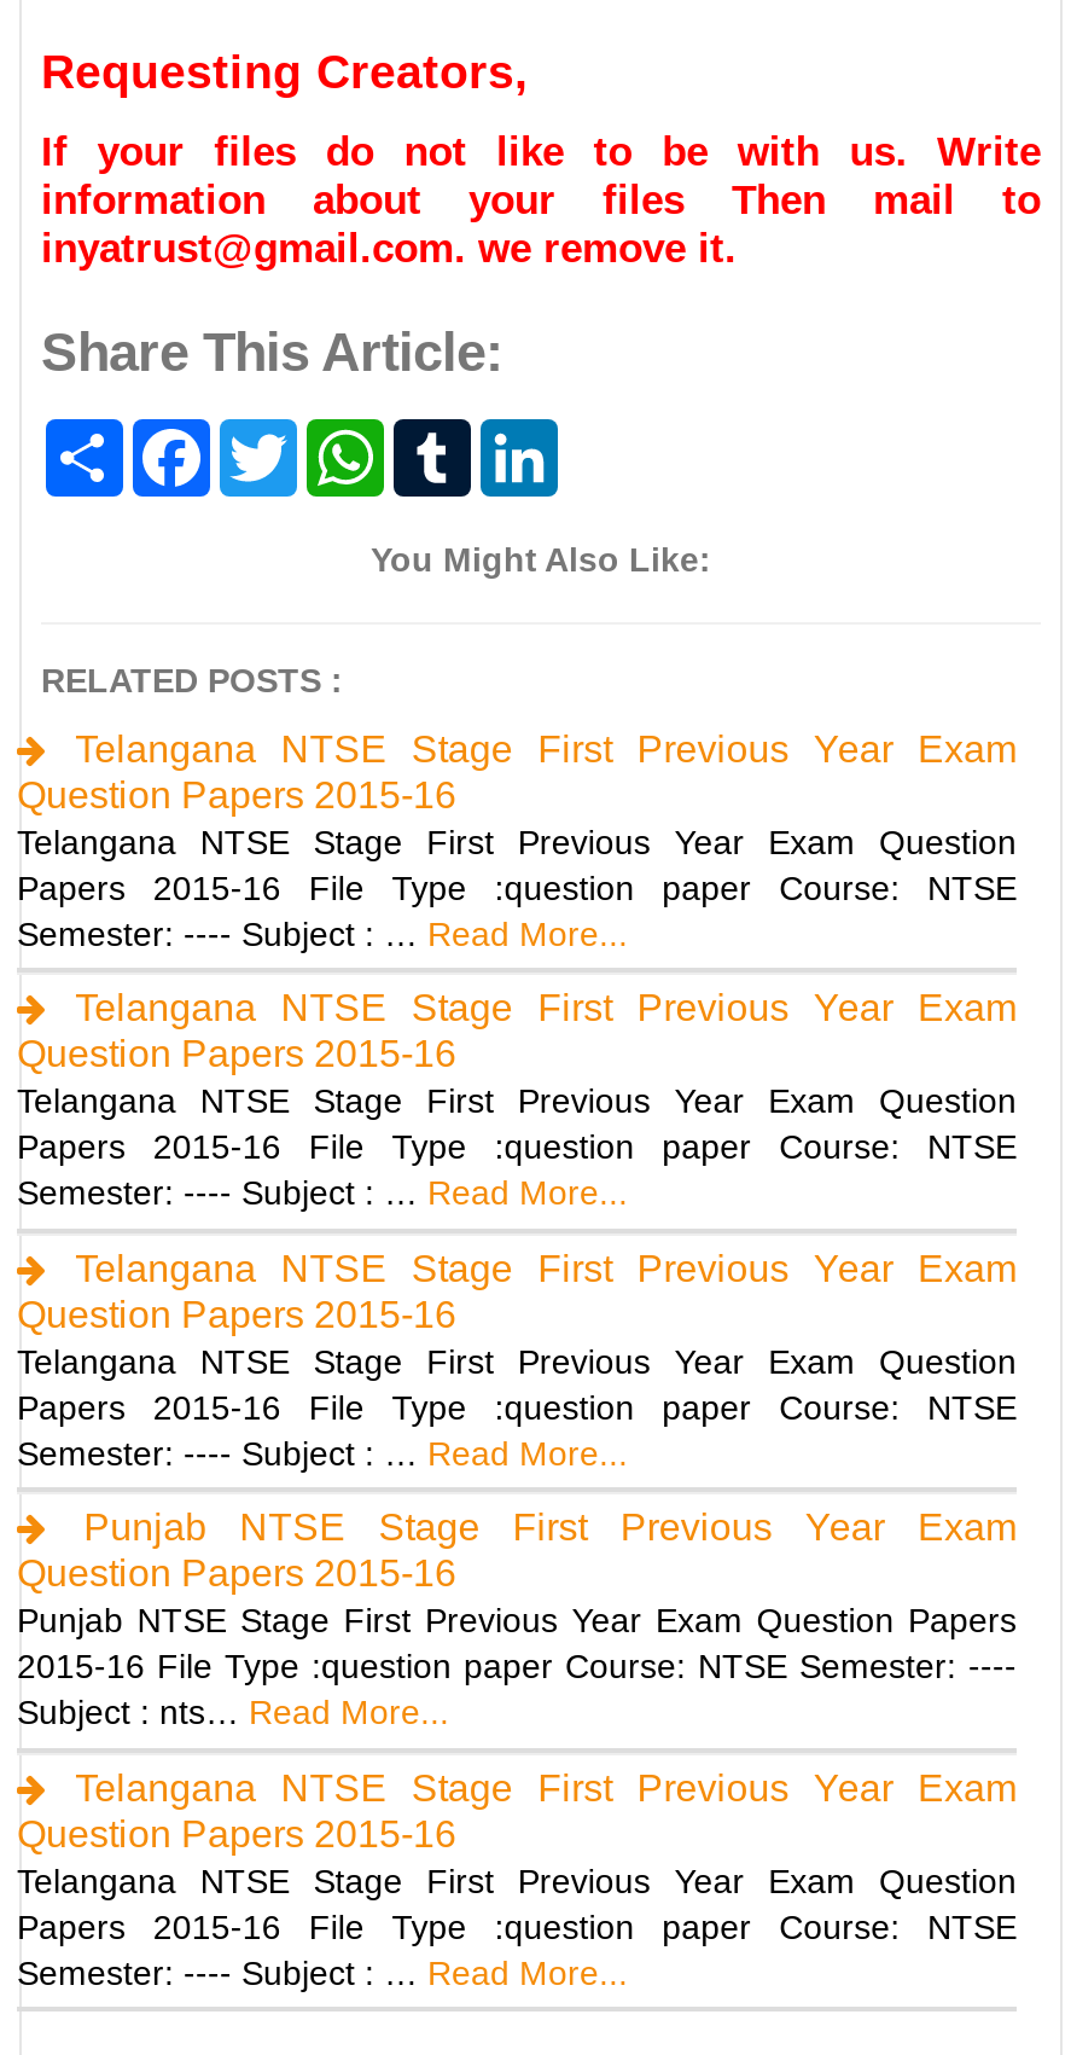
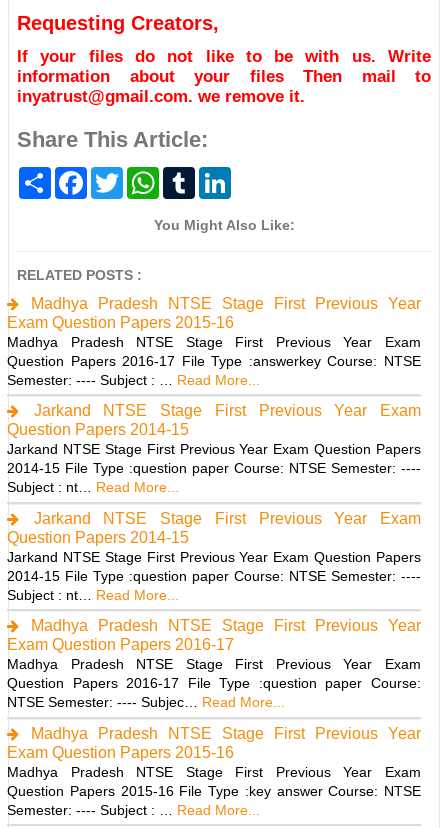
[17,728,1017,906] Telangana NTSE Stage First Previous Year Exam | Question Papers 2015-16 | Telangana NTSE Stage First Previous Year Exam Question | Papers 2015-16 File Type :question paper Course: NTSE -> [7,295,421,369] Madhya Pradesh NTSE Stage First Previous Year | Exam Question Papers 2015-16 | Madhya Pradesh NTSE Stage First Previous Year Exam | Question Papers 2016-17 File Type :answerkey Course: NTSE
[17,987,1017,1212] Telangana NTSE Stage First Previous Year Exam | Question Papers 2015-16 | Telangana NTSE Stage First Previous Year Exam Question | Papers 2015-16 File Type :question paper Course: NTSE | Semester: ---- Subject : … Read More... -> [7,402,421,495] Jarkand NTSE Stage First Previous Year Exam | Question Papers 2014-15 | Jarkand NTSE Stage First Previous Year Exam Question Papers | 2014-15 File Type :question paper Course: NTSE Semester: ---- | Subject : nt… Read More...
[17,1247,1017,1472] Telangana NTSE Stage First Previous Year Exam | Question Papers 2015-16 | Telangana NTSE Stage First Previous Year Exam Question | Papers 2015-16 File Type :question paper Course: NTSE | Semester: ---- Subject : … Read More... -> [7,510,421,603] Jarkand NTSE Stage First Previous Year Exam | Question Papers 2014-15 | Jarkand NTSE Stage First Previous Year Exam Question Papers | 2014-15 File Type :question paper Course: NTSE Semester: ---- | Subject : nt… Read More...
[17,1507,1017,1731] Punjab NTSE Stage First Previous Year Exam | Question Papers 2015-16 | Punjab NTSE Stage First Previous Year Exam Question Papers | 2015-16 File Type :question paper Course: NTSE Semester: ---- | Subject : nts… Read More... -> [7,617,421,710] Madhya Pradesh NTSE Stage First Previous Year | Exam Question Papers 2016-17 | Madhya Pradesh NTSE Stage First Previous Year Exam | Question Papers 2016-17 File Type :question paper Course: | NTSE Semester: ---- Subjec… Read More...
[17,1767,1017,1945] Telangana NTSE Stage First Previous Year Exam | Question Papers 2015-16 | Telangana NTSE Stage First Previous Year Exam Question | Papers 2015-16 File Type :question paper Course: NTSE -> [7,725,421,799] Madhya Pradesh NTSE Stage First Previous Year | Exam Question Papers 2015-16 | Madhya Pradesh NTSE Stage First Previous Year Exam | Question Papers 2015-16 File Type :key answer Course: NTSE

